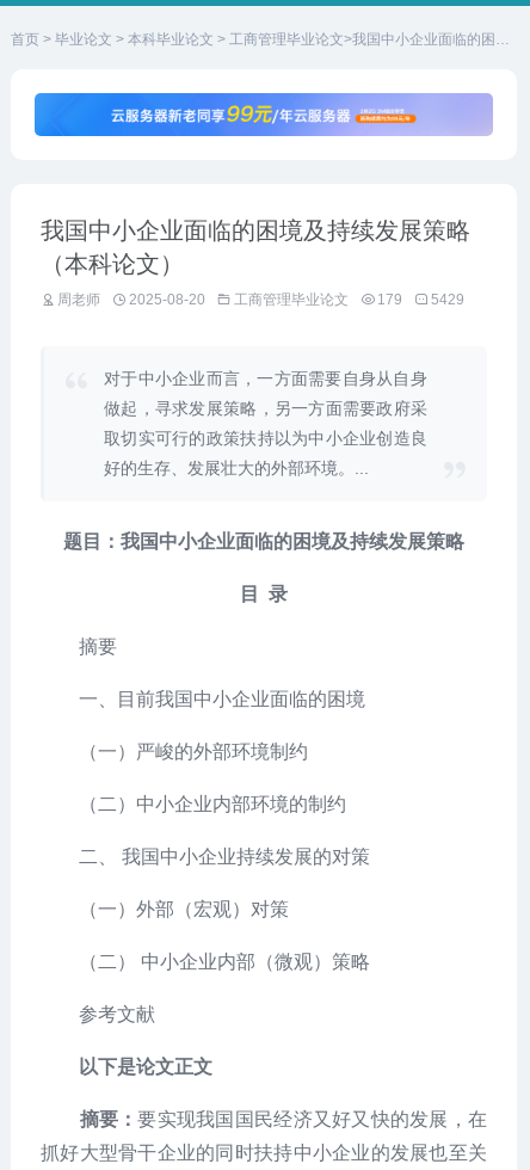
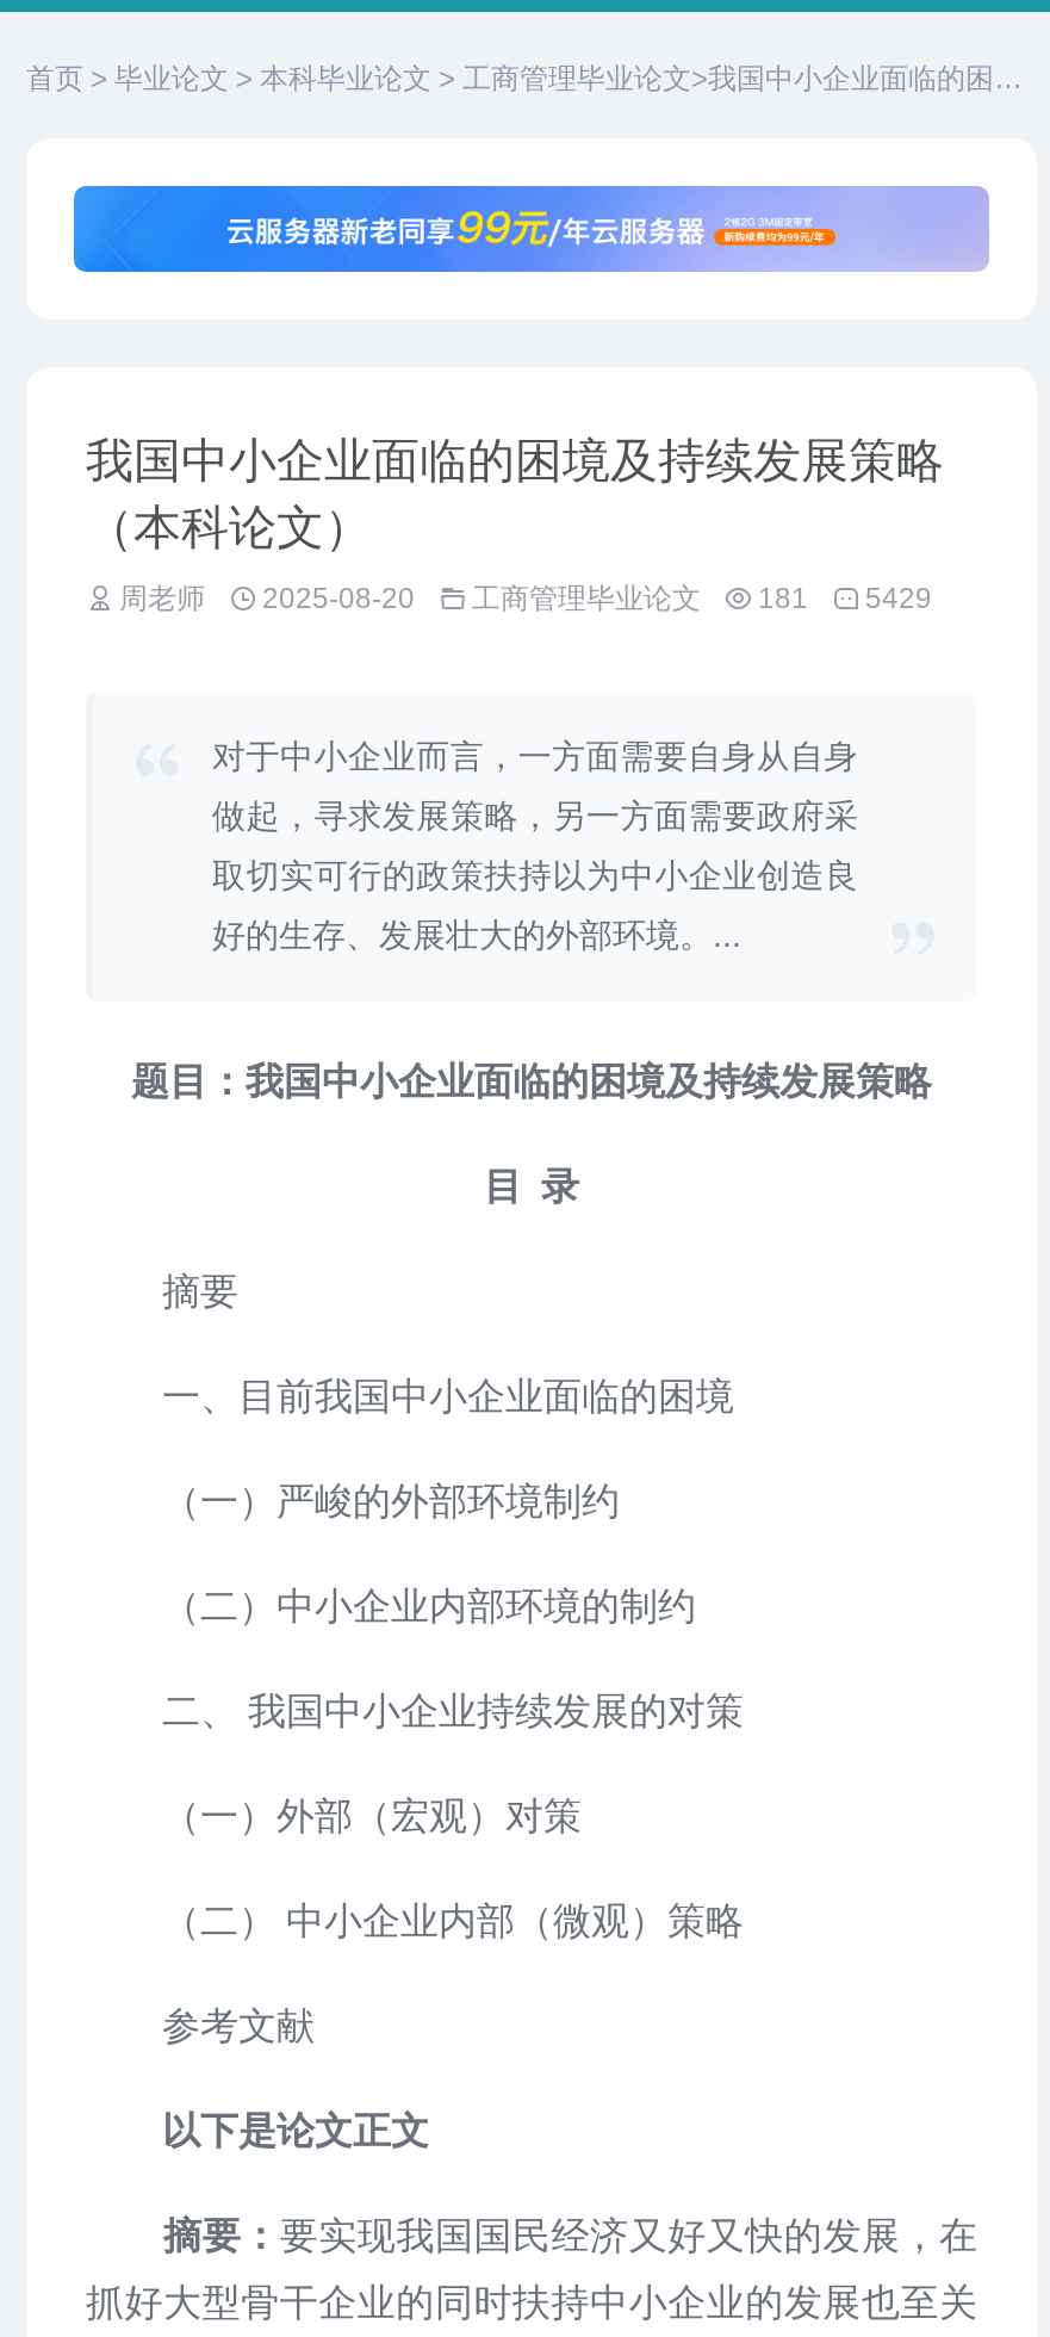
[57,291,464,308] 周老师 2025-08-20 工商管理毕业论文 179 5429 -> [119,582,932,615] 周老师 2025-08-20 工商管理毕业论文 181 5429

